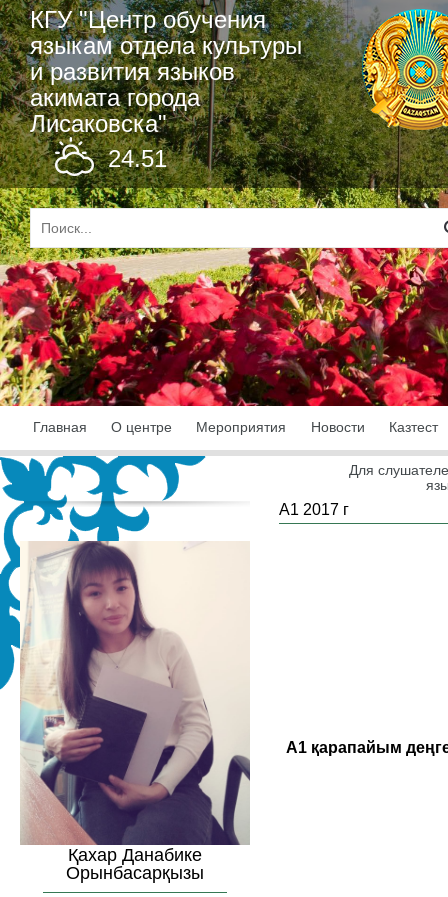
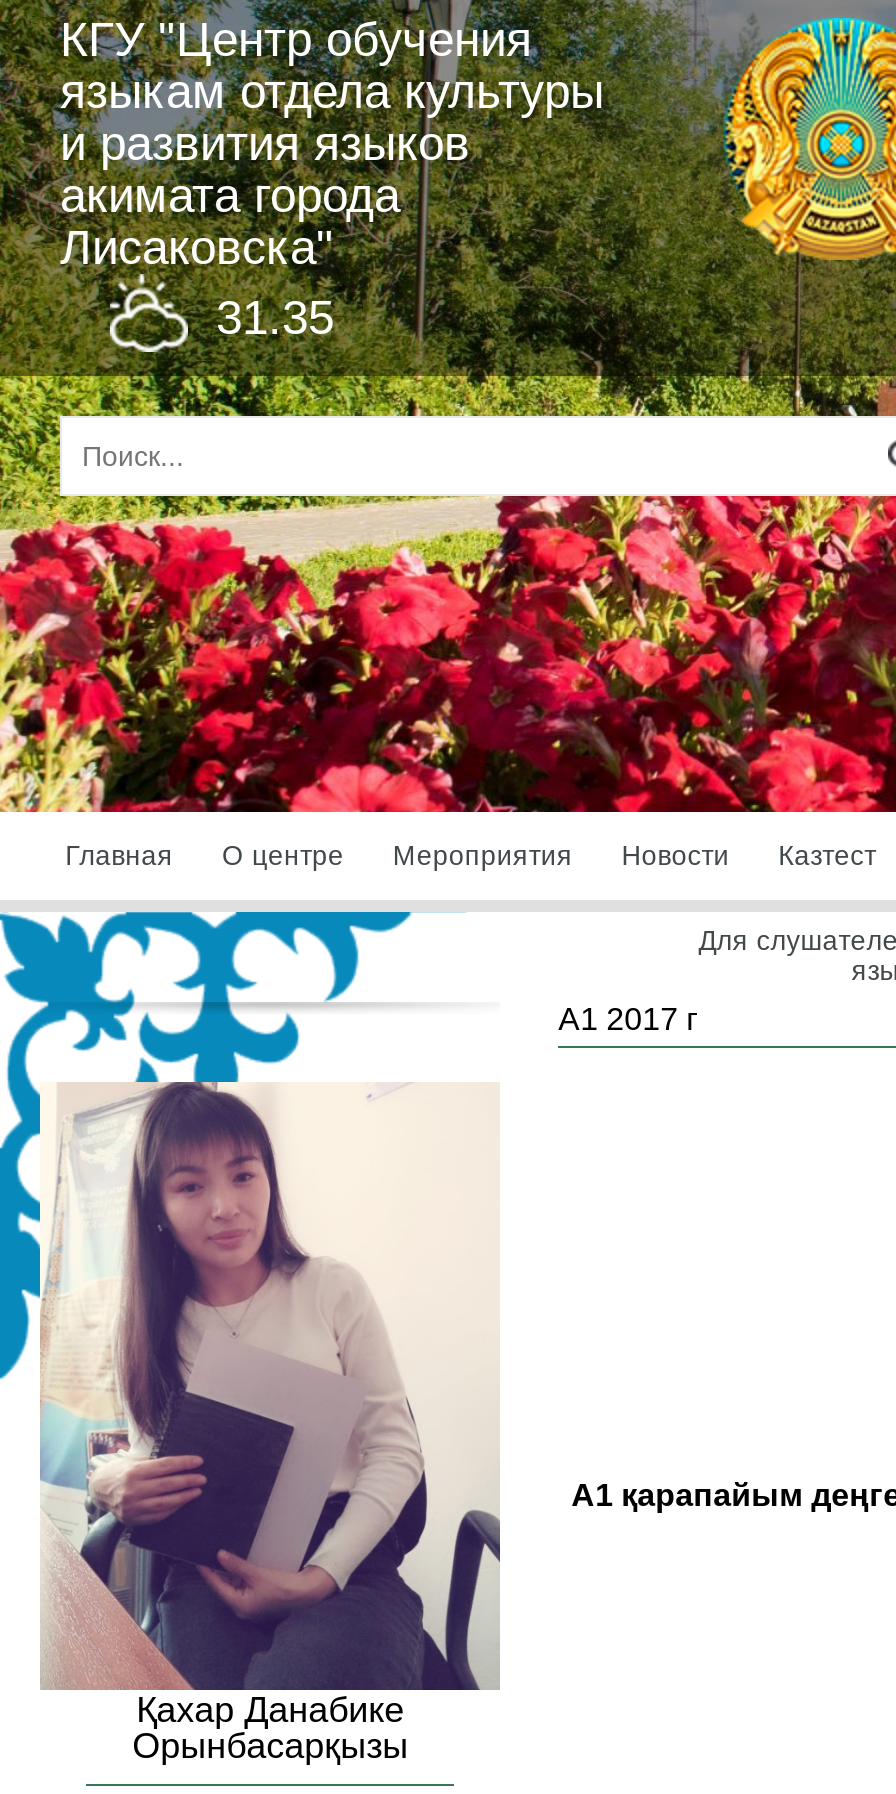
[108,145,167,172] 24.51 -> [216,289,334,343] 31.35

